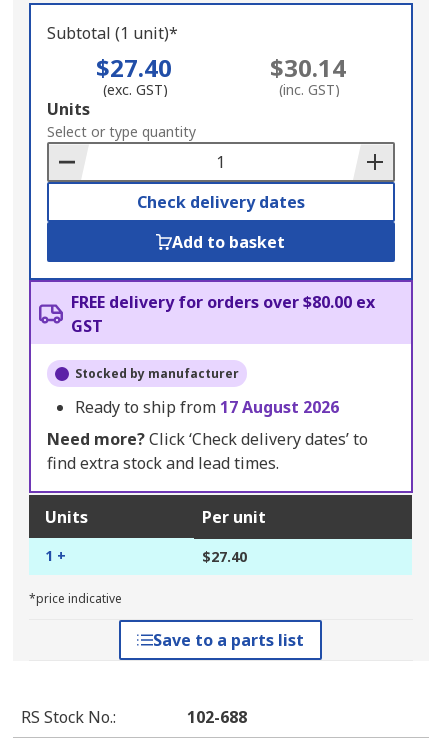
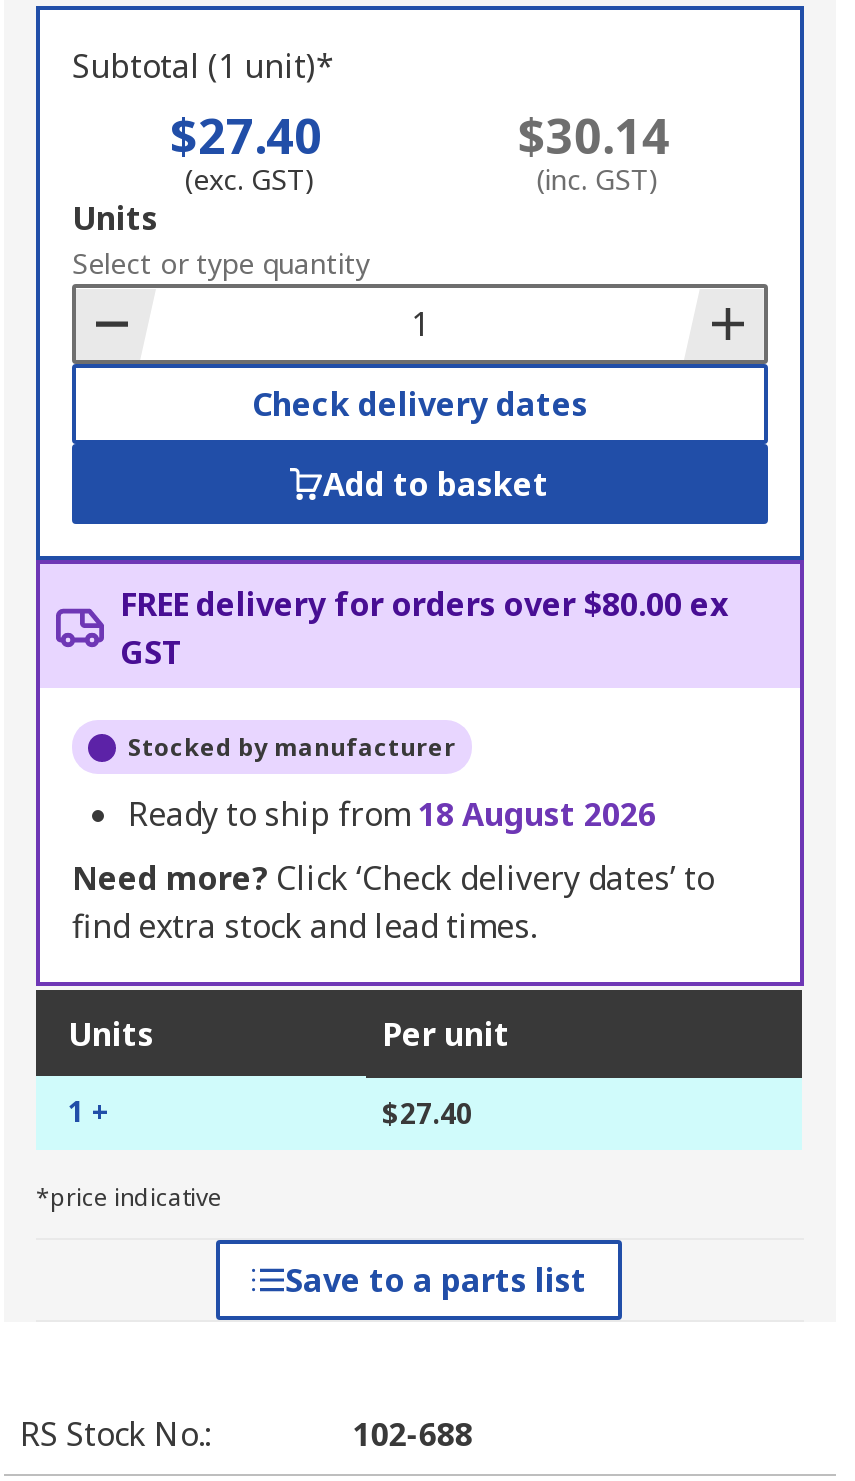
[75,396,339,418] Ready to ship from 17 August 2026 -> [128,793,656,837] Ready to ship from 18 August 2026

